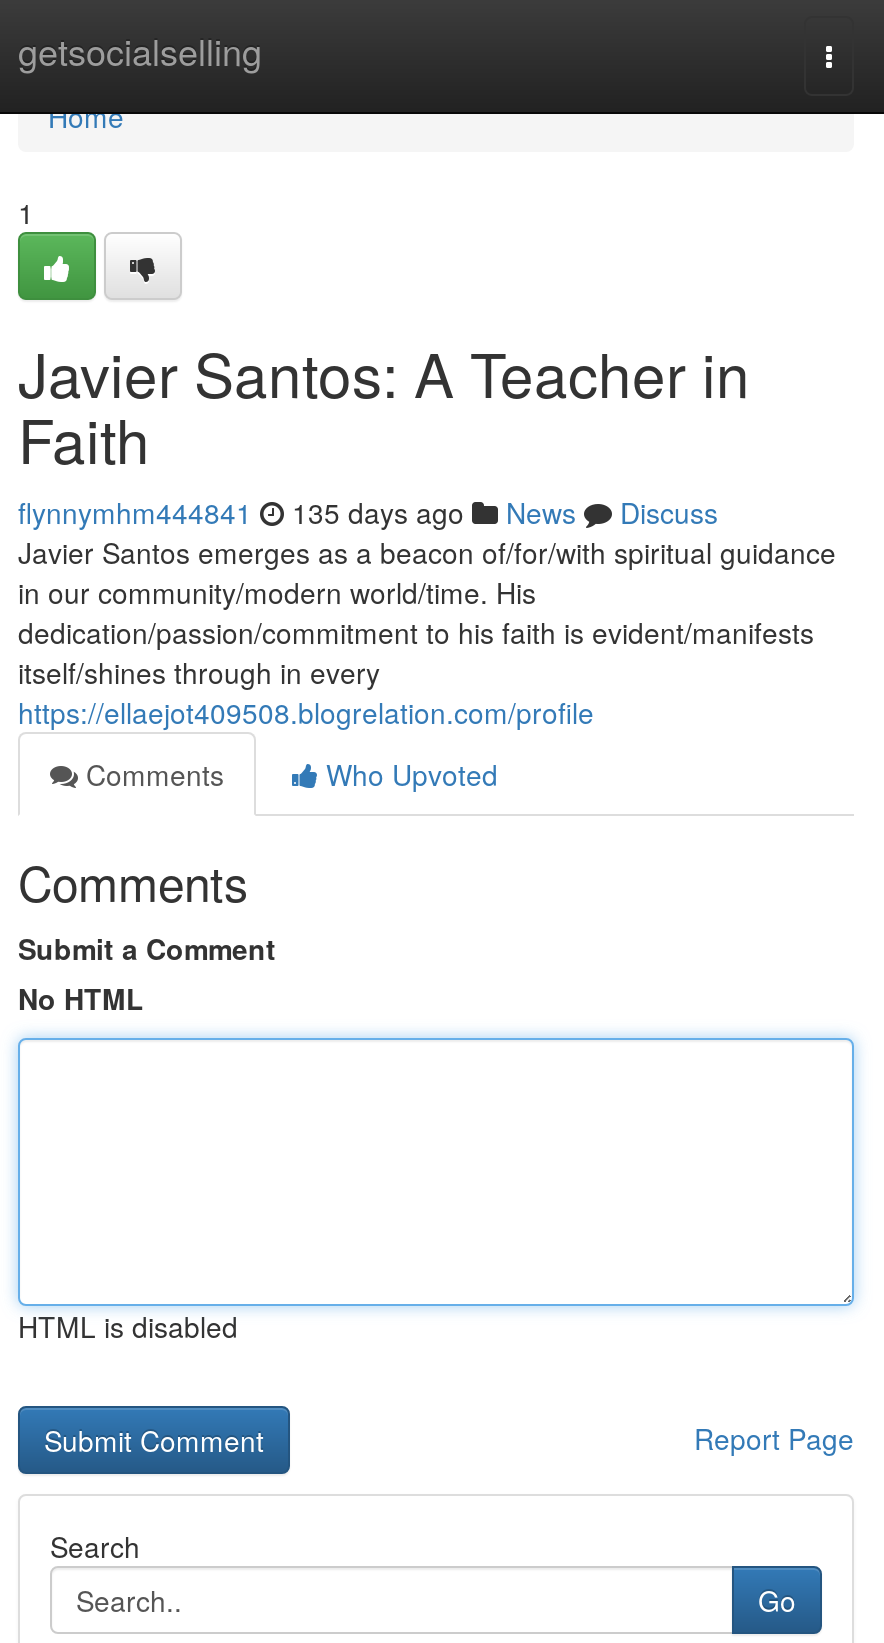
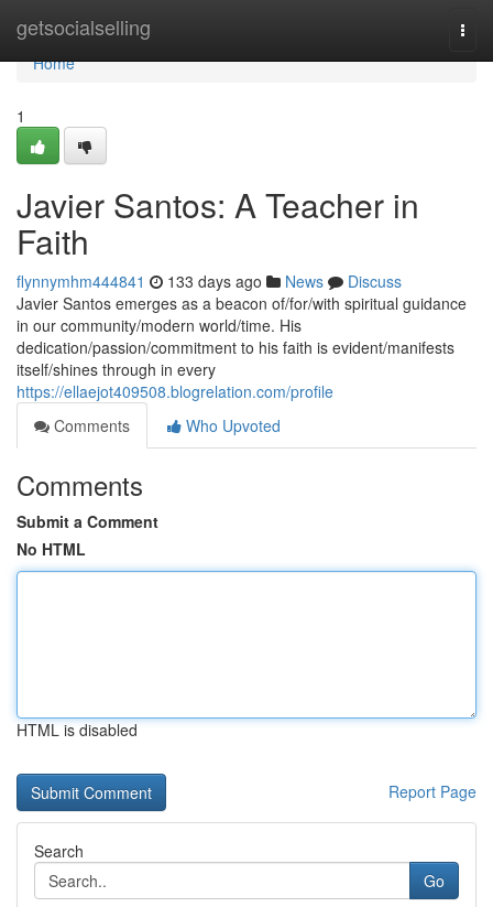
[18,492,718,532] flynnymhm444841 135 days ago News Discuss -> [17,270,402,292] flynnymhm444841 133 days ago News Discuss

